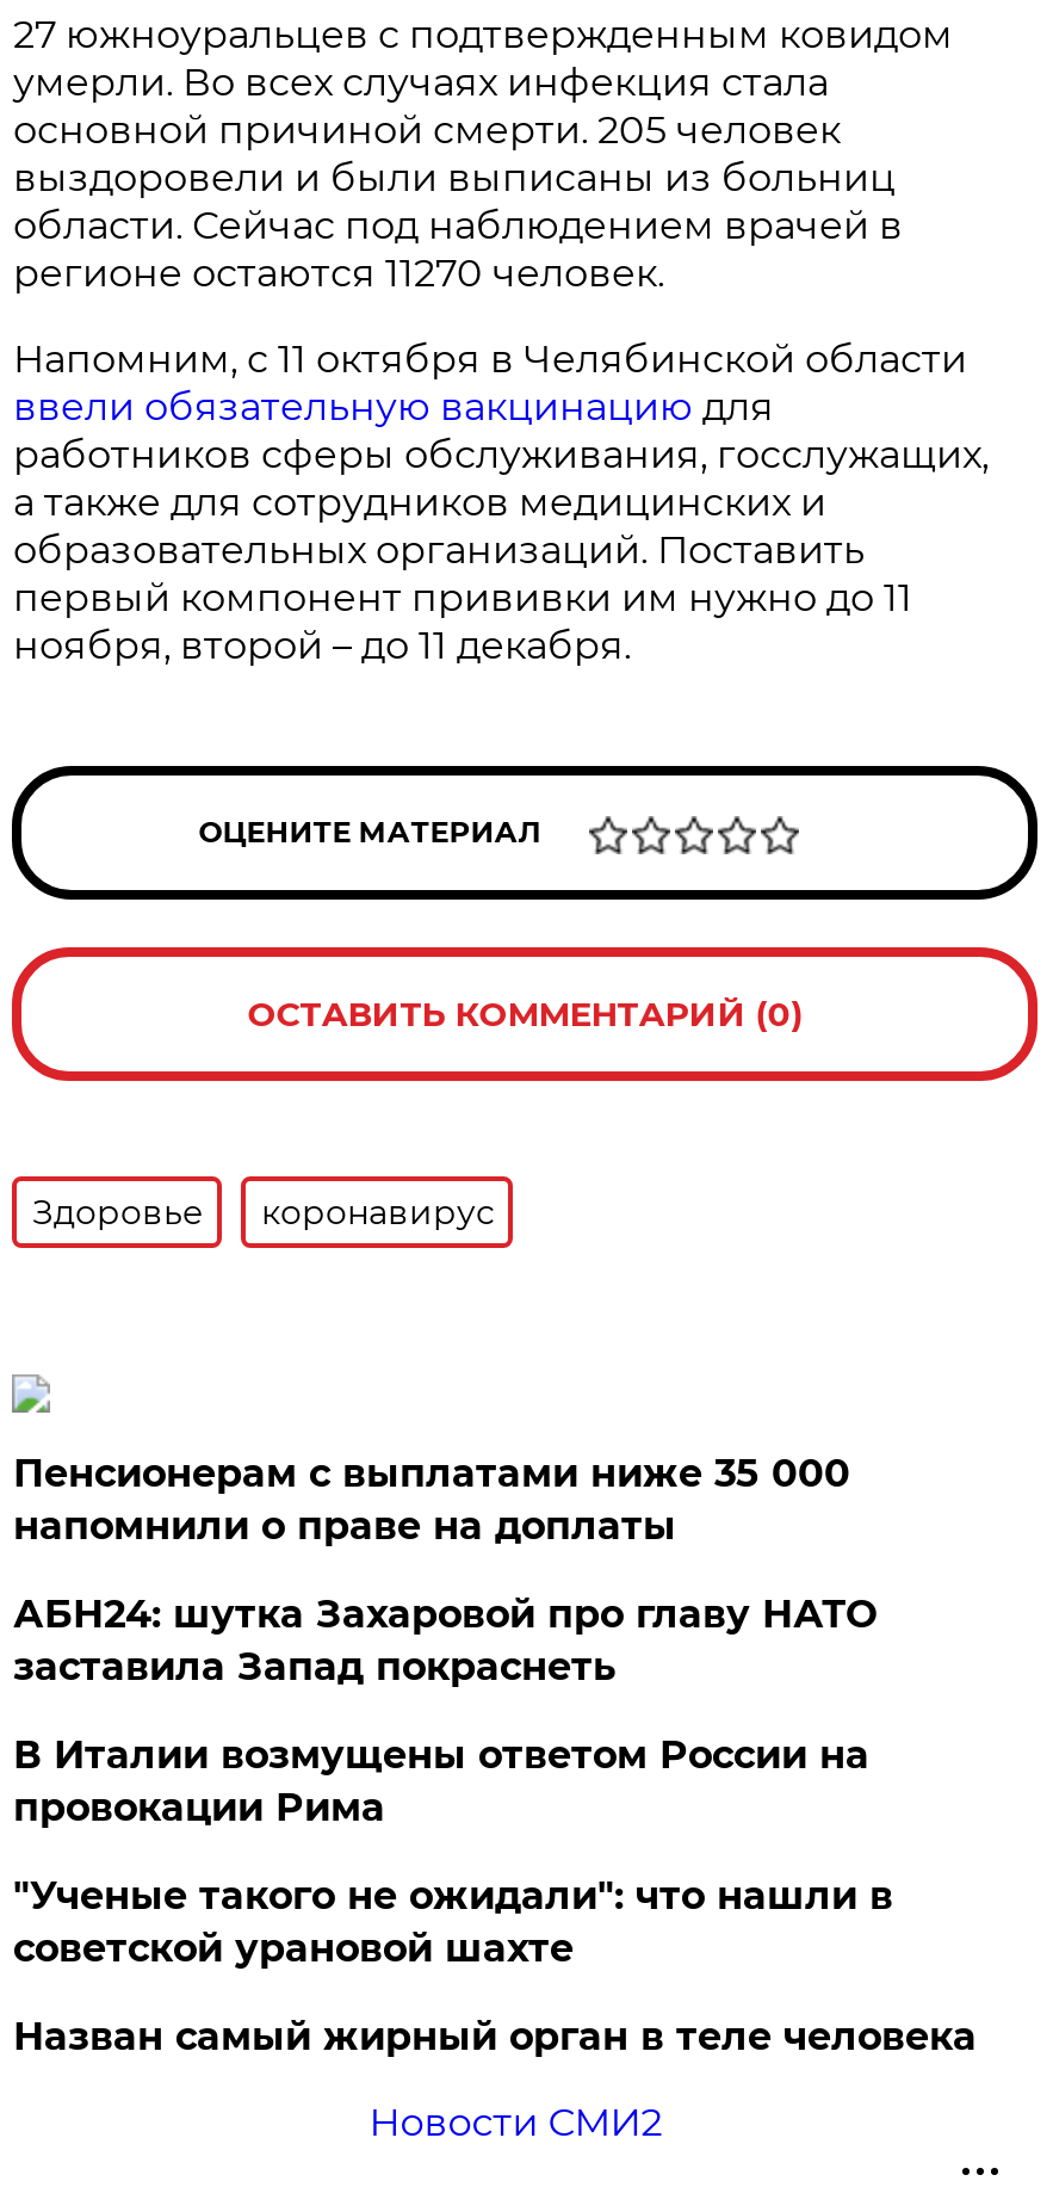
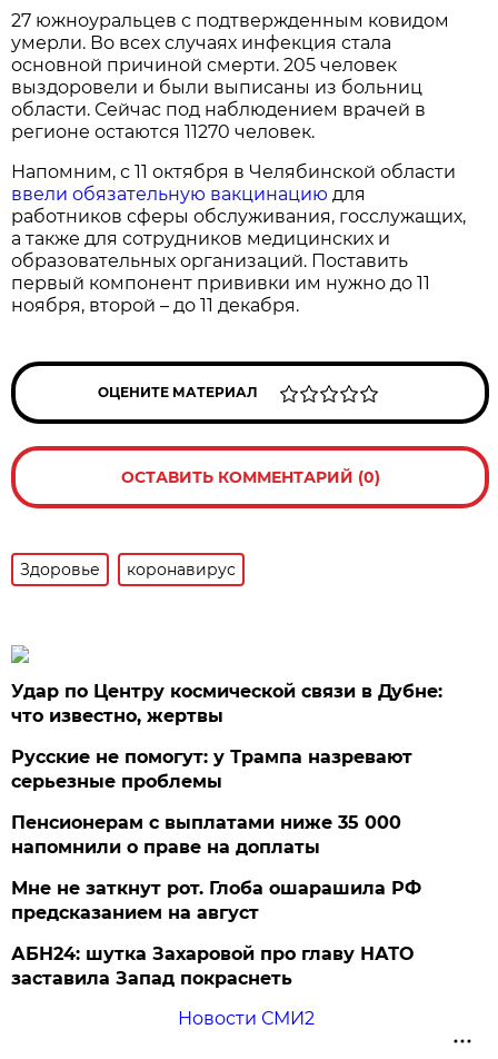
none -> [12,681,443,792] Удар по Центру космической связи в Дубне: | что известно, жертвы | Русские не помогут: у Трампа назревают | серьезные проблемы
moved [13,1451,850,1549] -> [12,812,402,858]: Пенсионерам с выплатами ниже 35 000 | напомнили о праве на доплаты
none -> [12,878,422,923] Мне не заткнут рот. Глоба ошарашила РФ | предсказанием на август
moved [13,1592,876,1689] -> [12,943,414,989]: АБН24: шутка Захаровой про главу НАТО | заставила Запад покраснеть
[13,1732,976,2059] В Италии возмущены ответом России на | провокации Рима | "Ученые такого не ожидали": что нашли в | советской урановой шахте | Назван самый жирный орган в теле человека -> none

